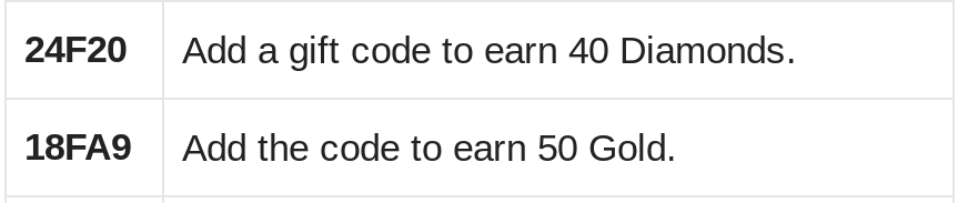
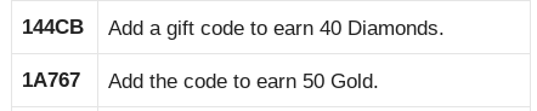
[24,28,797,71] 24F20 Add a gift code to earn 40 Diamonds. -> [22,15,445,39] 144CB Add a gift code to earn 40 Diamonds.
[24,125,677,169] 18FA9 Add the code to earn 50 Gold. -> [22,68,379,92] 1A767 Add the code to earn 50 Gold.

